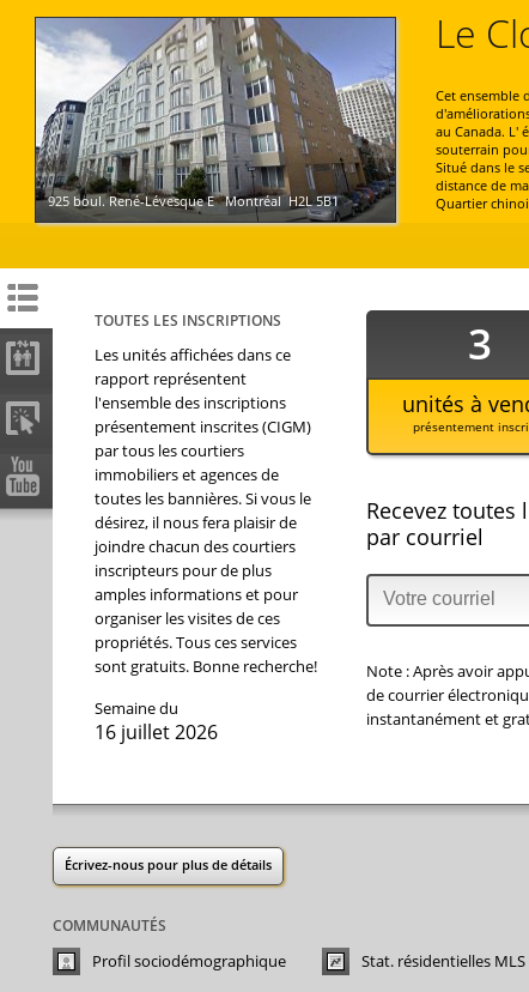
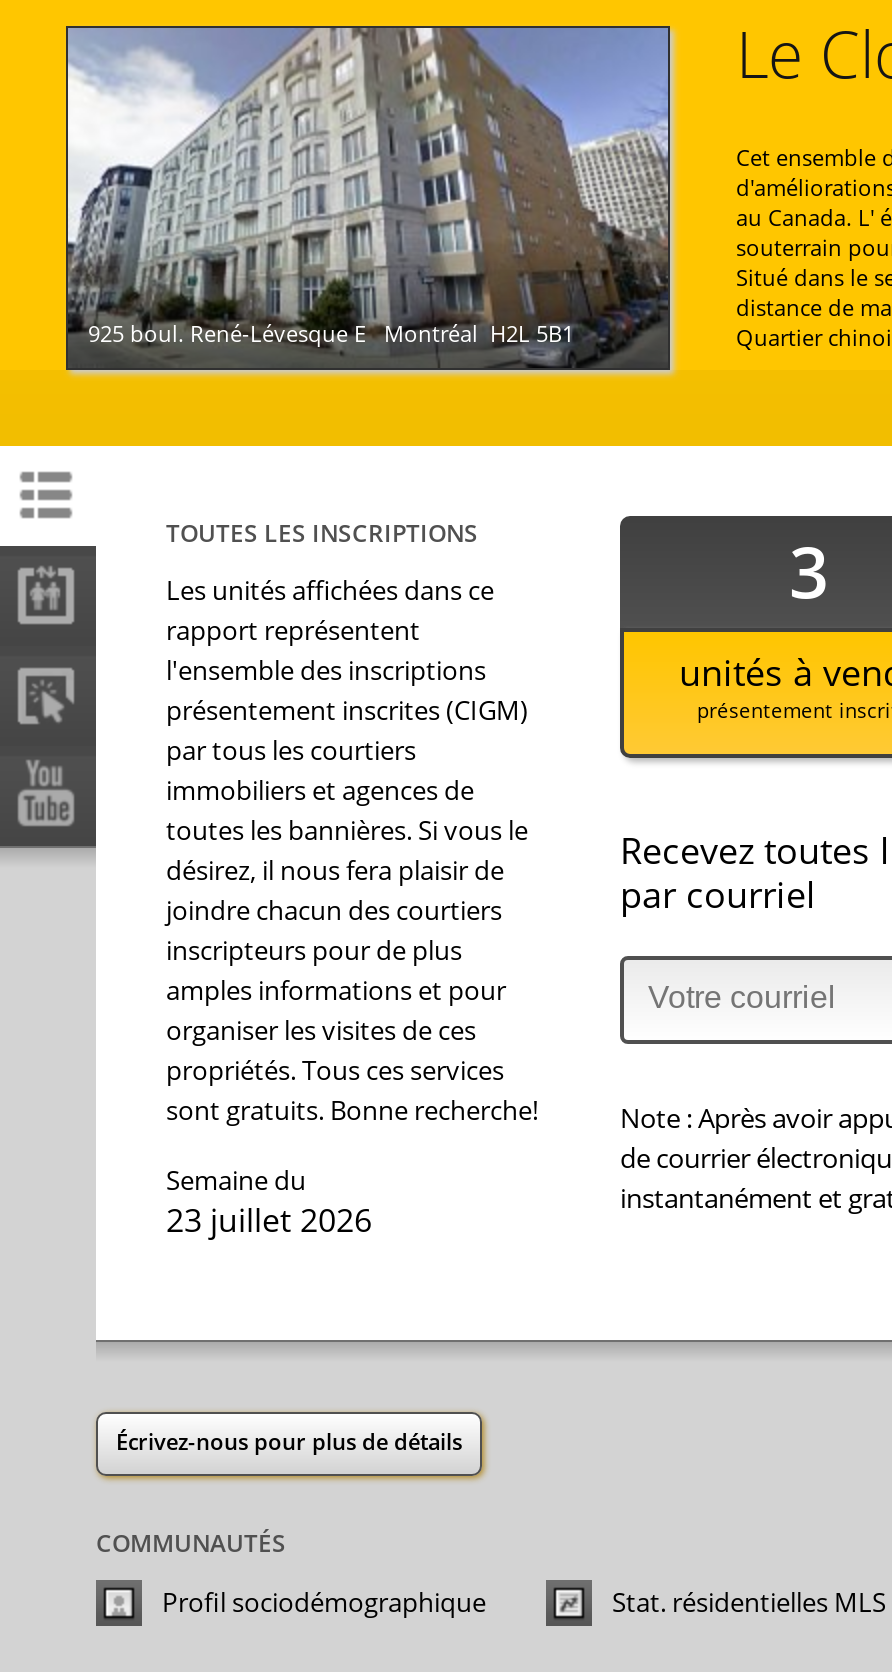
[95,719,218,745] 16 juillet 2026 -> [166,1198,372,1242] 23 juillet 2026

